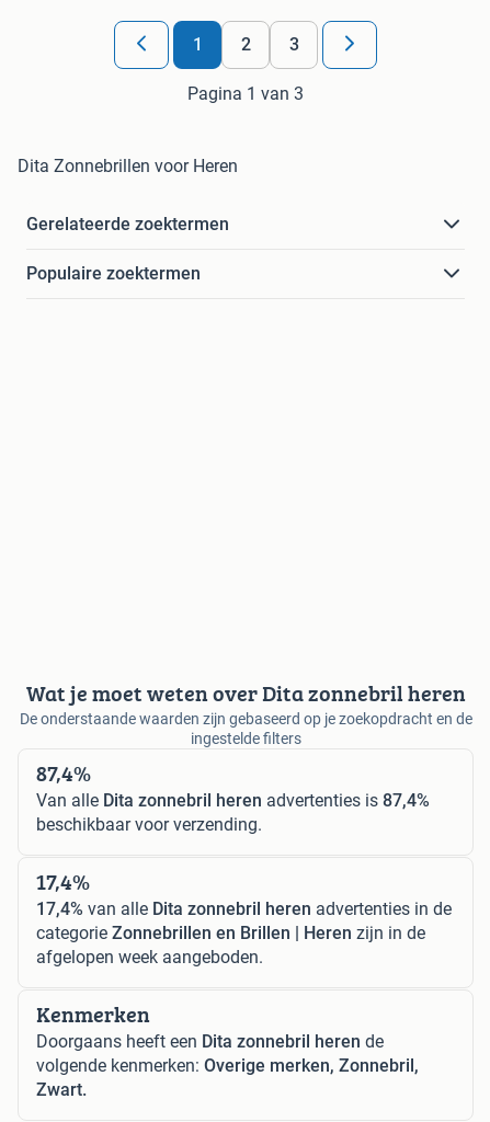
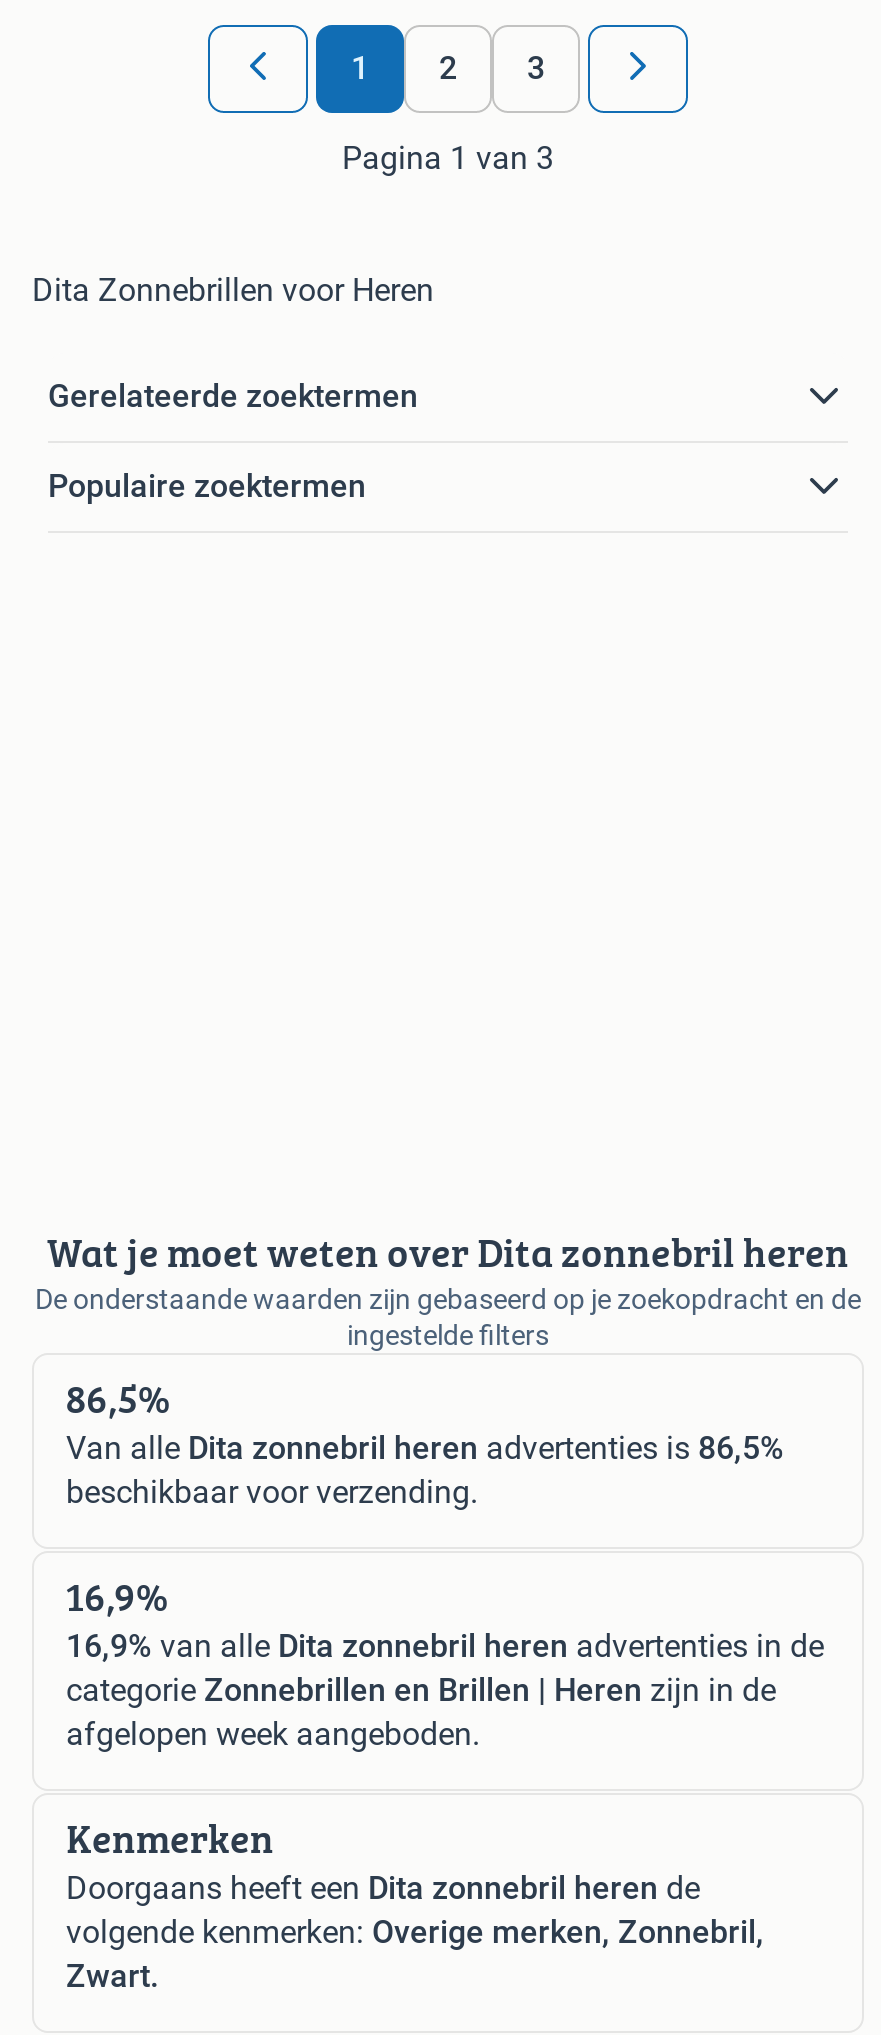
[36,758,91,789] 87,4% -> [66,1370,170,1428] 86,5%
[36,790,430,811] Van alle Dita zonnebril heren advertenties is 87,4% -> [66,1430,784,1468] Van alle Dita zonnebril heren advertenties is 86,5%
[36,866,90,898] 17,4% -> [66,1568,168,1626] 16,9%
[36,899,452,920] 17,4% van alle Dita zonnebril heren advertenties in de -> [66,1628,824,1666] 16,9% van alle Dita zonnebril heren advertenties in de

